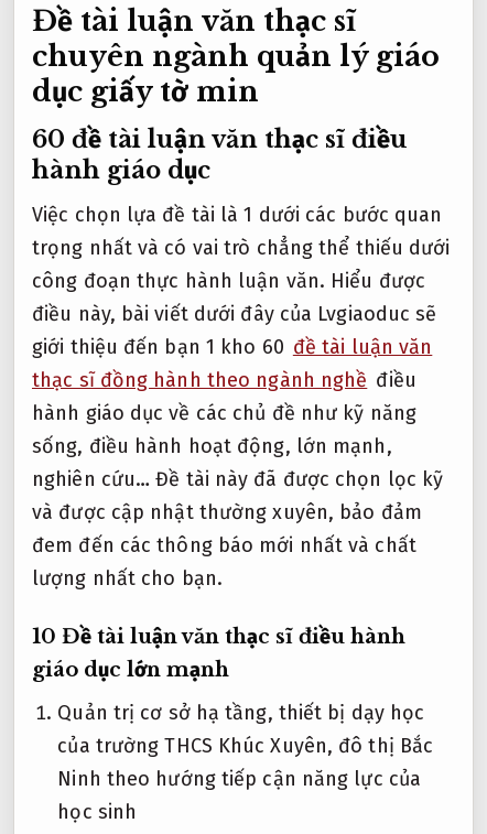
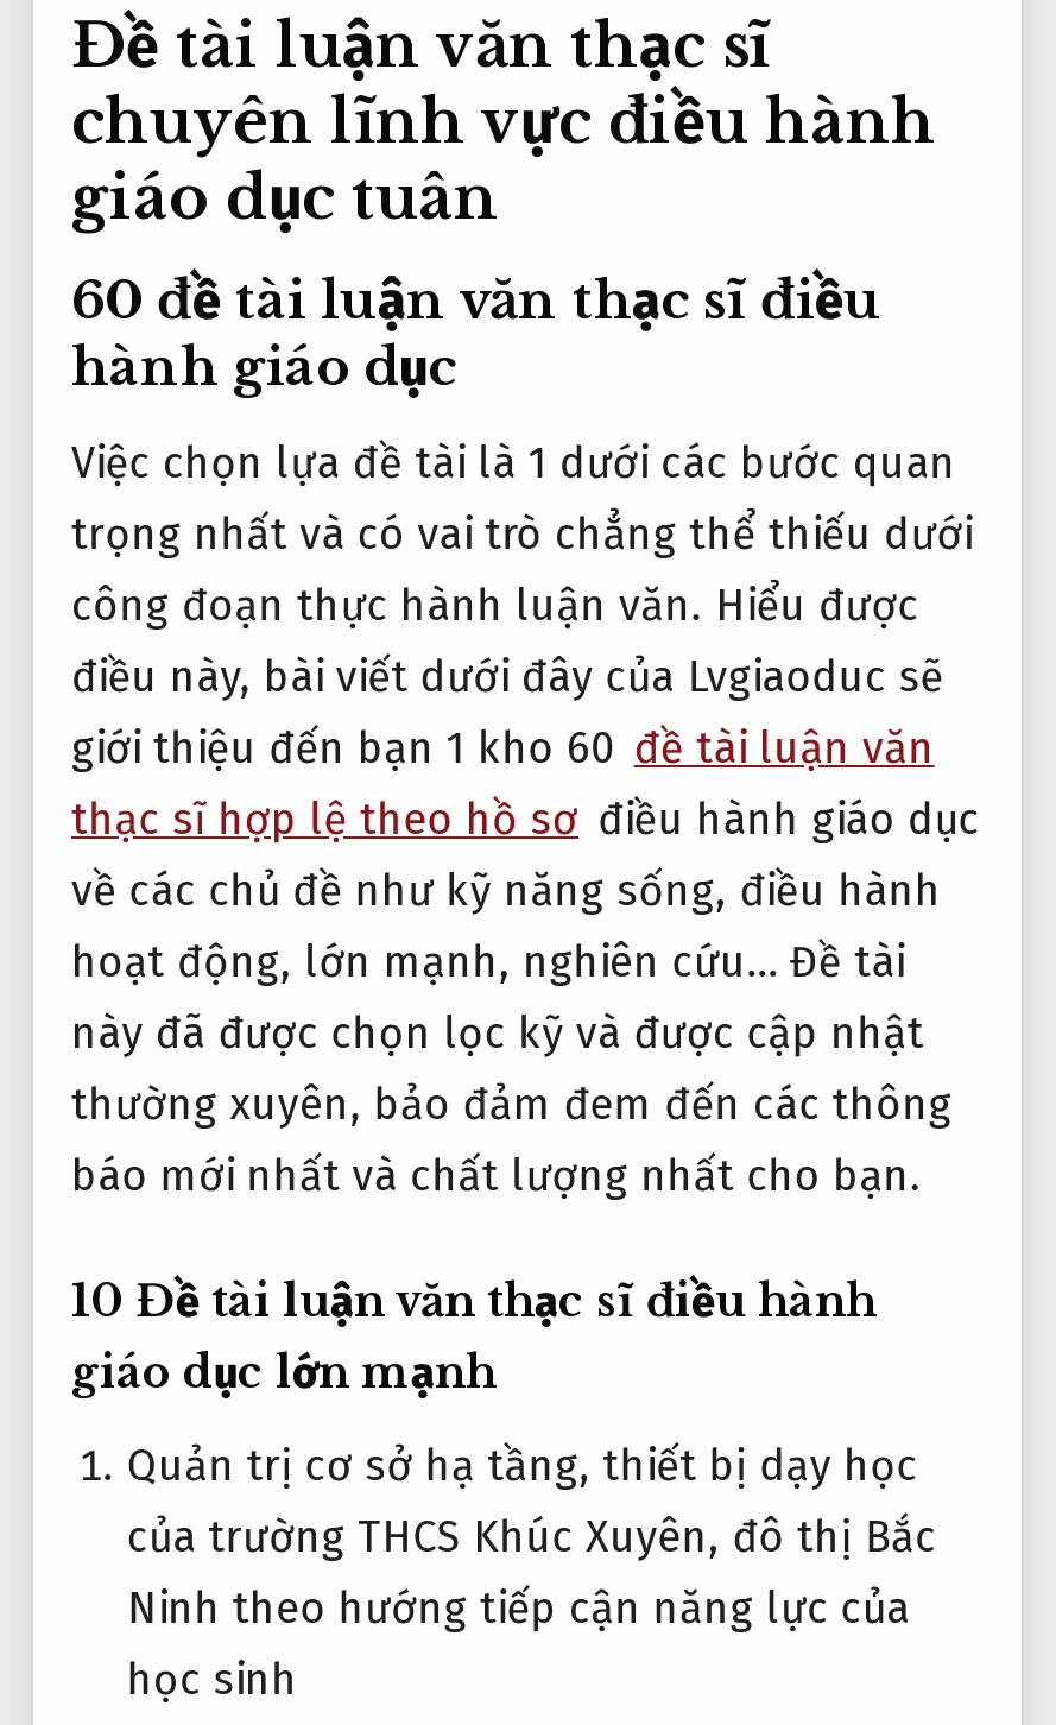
[32,40,440,109] chuyên ngành quản lý giáo | dục giấy tờ min -> [71,86,936,236] chuyên lĩnh vực điều hành | giáo dục tuân
[32,368,443,590] thạc sĩ đồng hành theo ngành nghề điều | hành giáo dục về các chủ đề như kỹ năng | sống, điều hành hoạt động, lớn mạnh, | nghiên cứu… Đề tài này đã được chọn lọc kỹ | và được cập nhật thường xuyên, bảo đảm | đem đến các thông báo mới nhất và chất | lượng nhất cho bạn. -> [71,793,980,1202] thạc sĩ hợp lệ theo hồ sơ điều hành giáo dục | về các chủ đề như kỹ năng sống, điều hành | hoạt động, lớn mạnh, nghiên cứu… Đề tài | này đã được chọn lọc kỹ và được cập nhật | thường xuyên, bảo đảm đem đến các thông | báo mới nhất và chất lượng nhất cho bạn.

